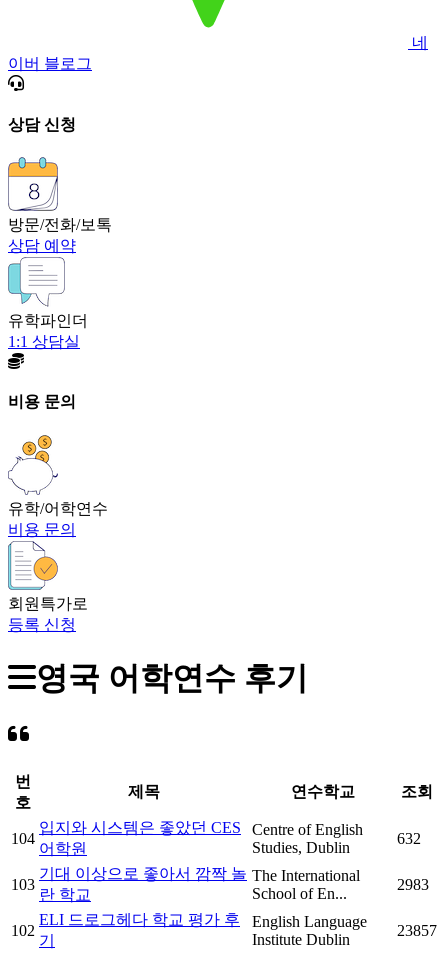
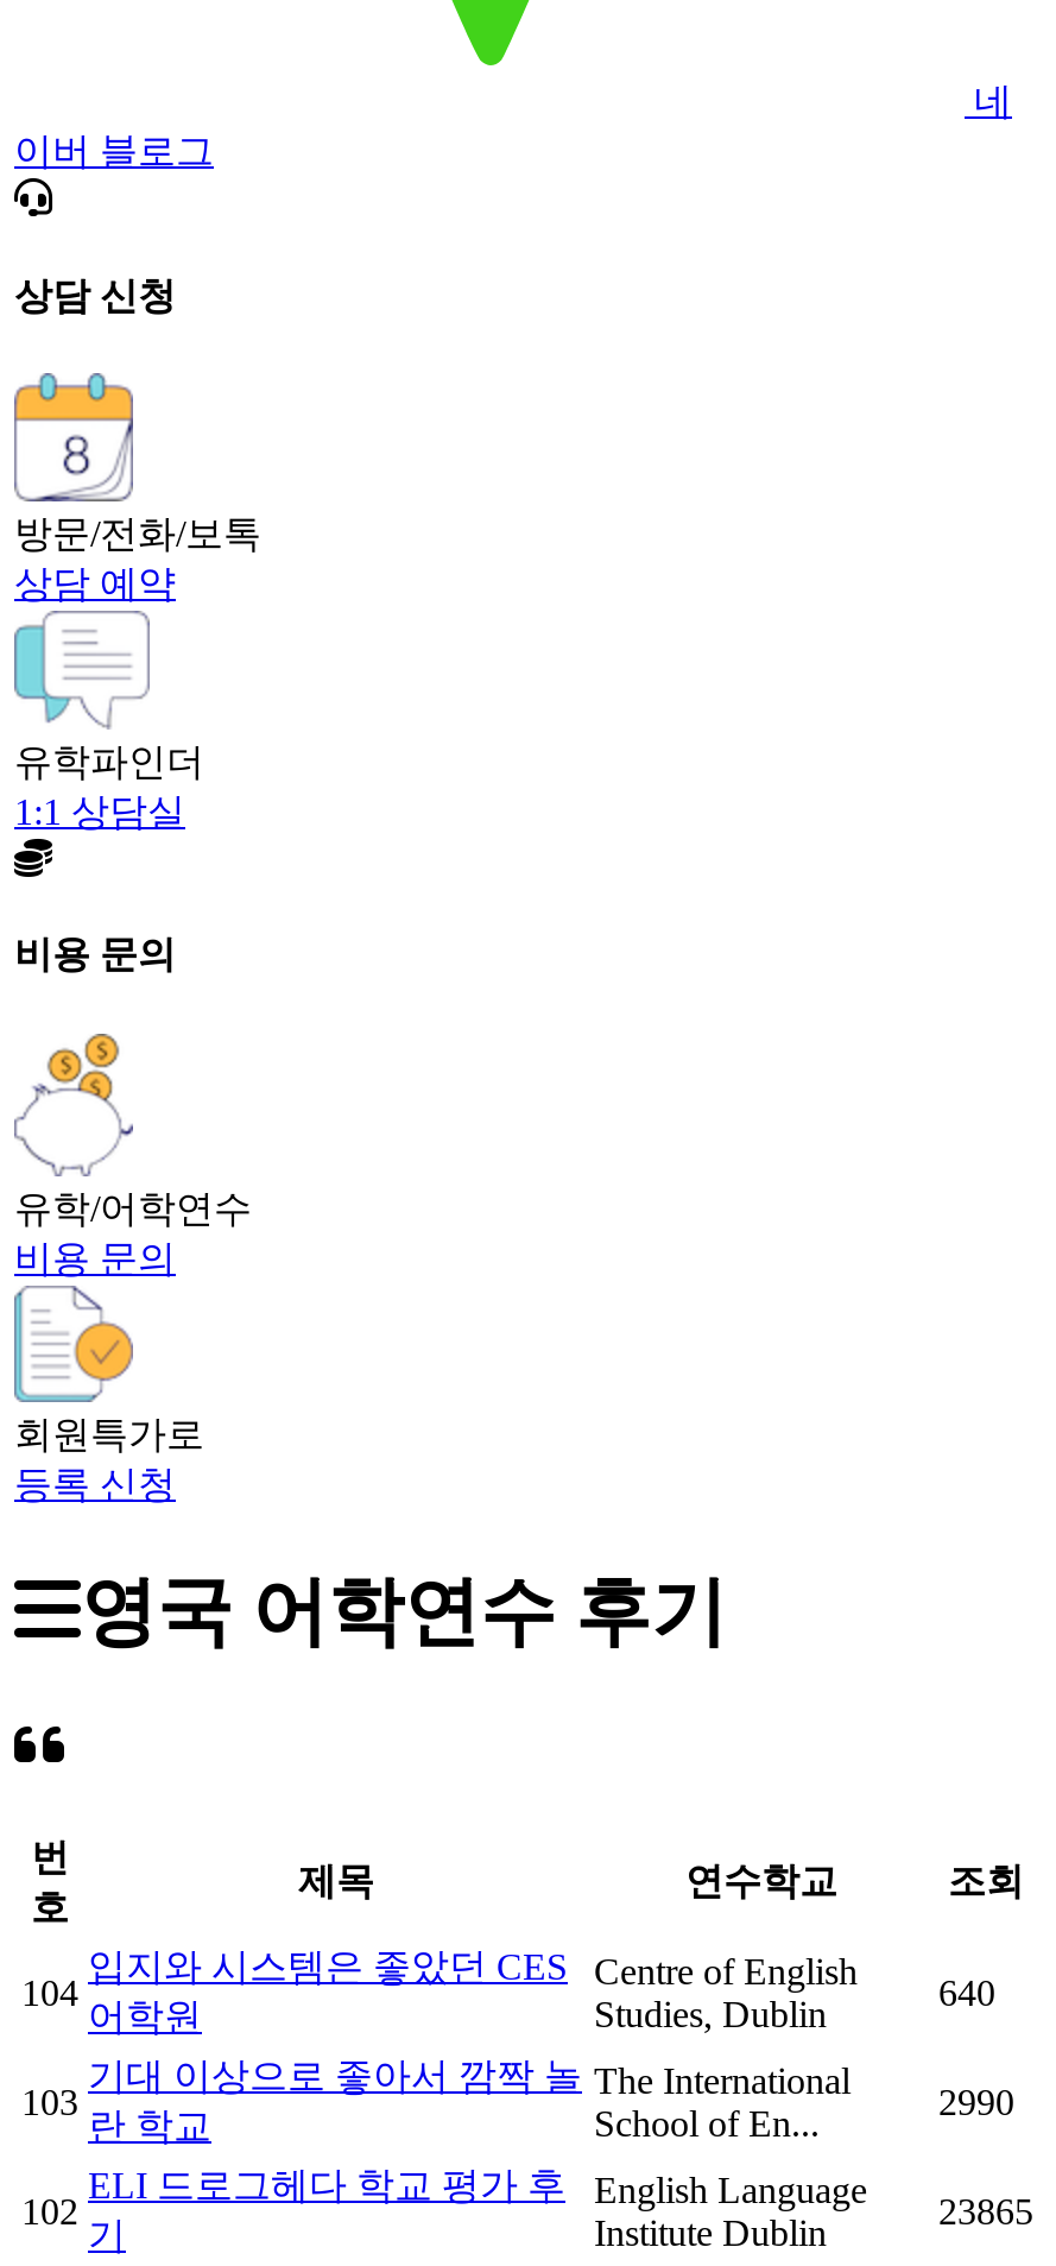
[397,830,421,847] 632 -> [938,1973,995,2014] 640
[397,876,429,893] 2983 -> [938,2083,1014,2123] 2990
[397,922,437,939] 23857 -> [938,2192,1033,2232] 23865

